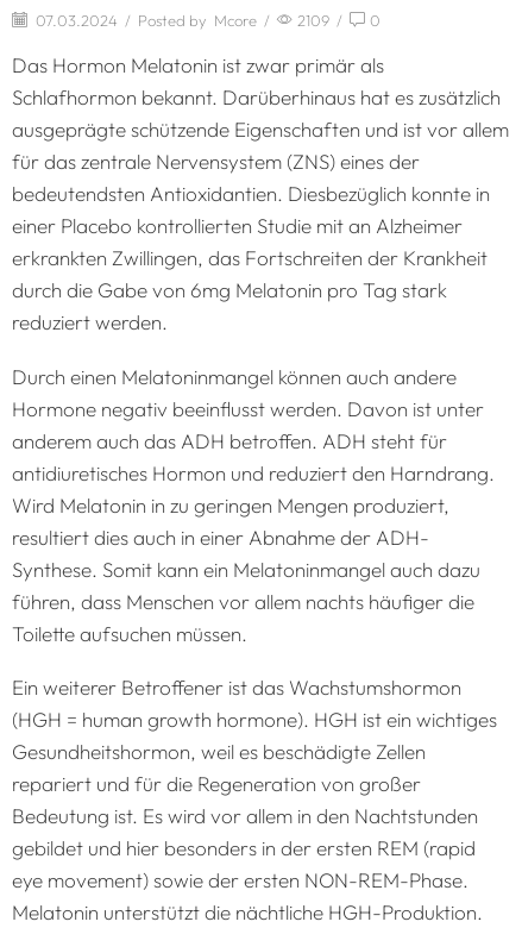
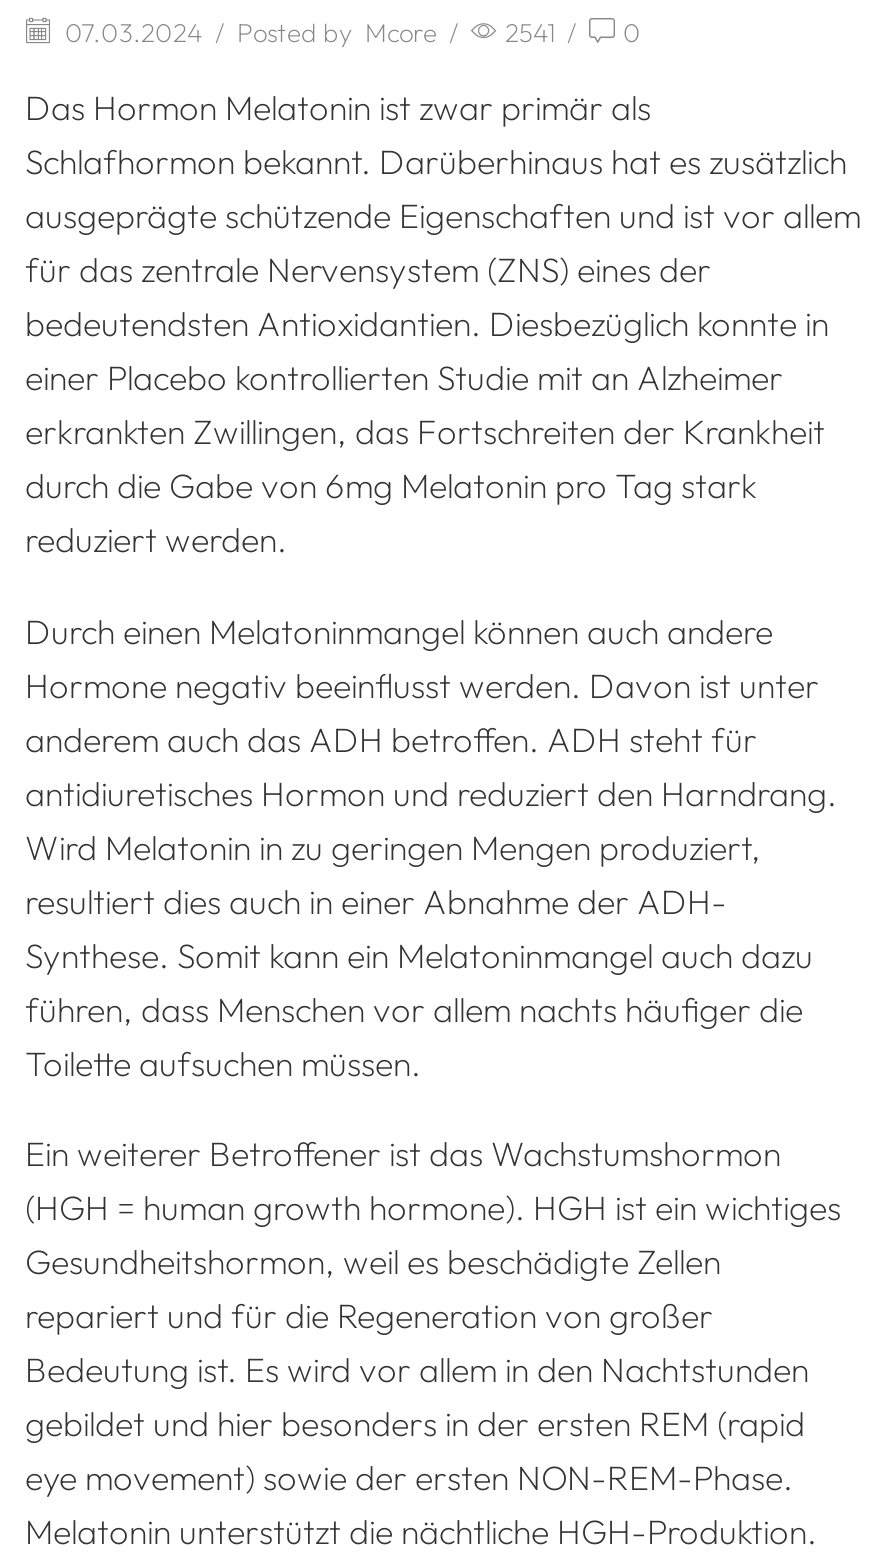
[297,10,342,29] 2109 / -> [505,15,577,47] 2541 /

